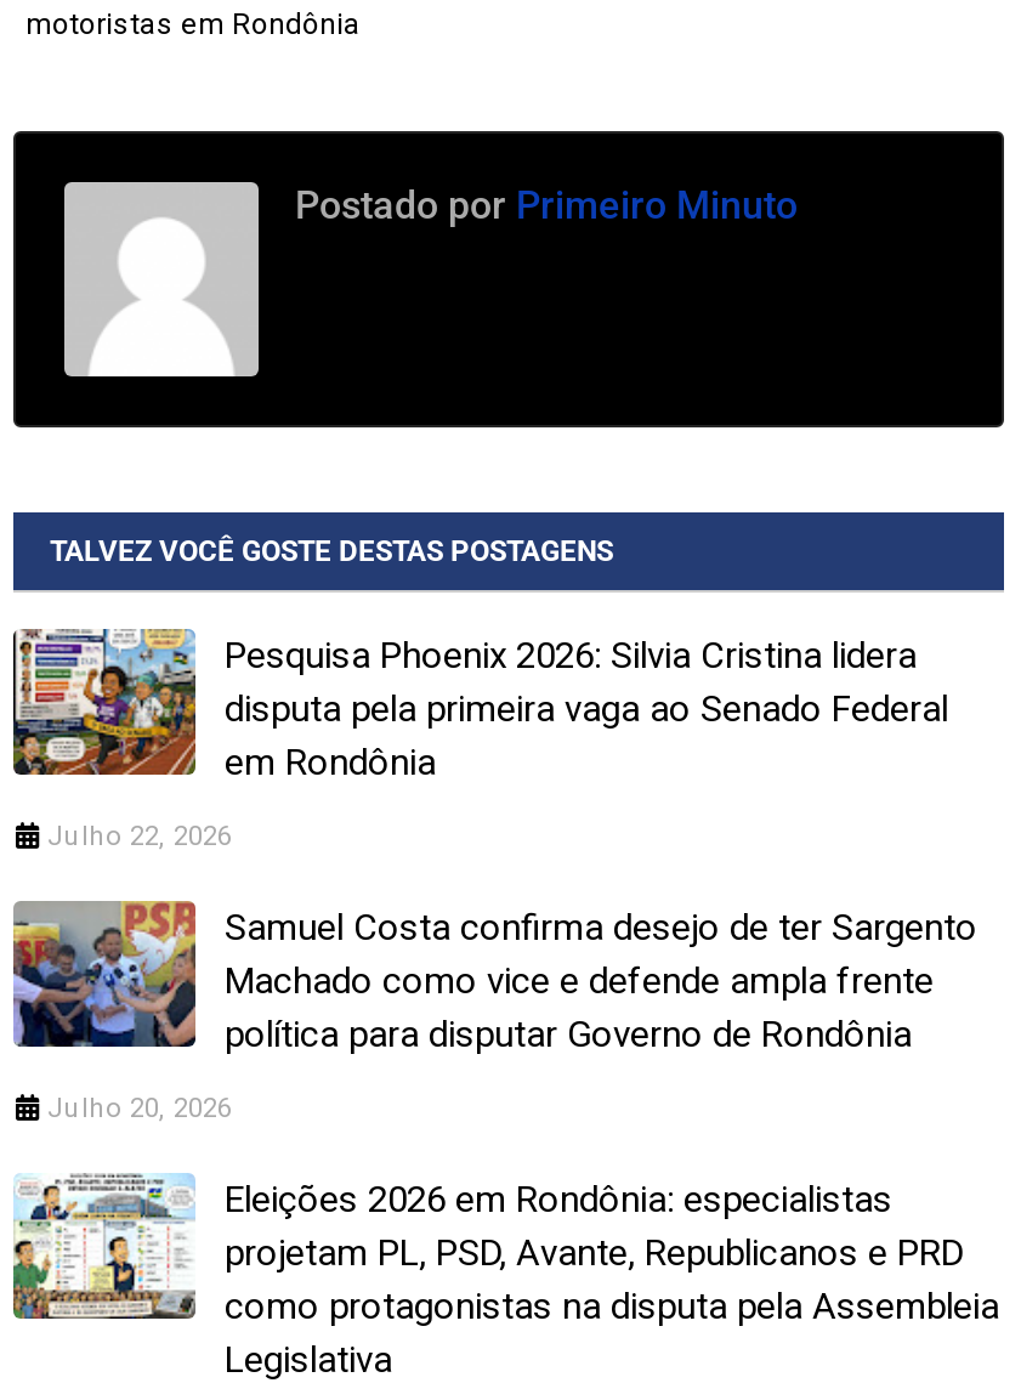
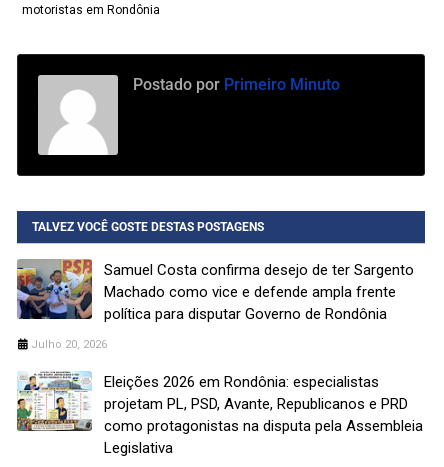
[11,629,948,852] [image] | Pesquisa Phoenix 2026: Silvia Cristina lidera | disputa pela primeira vaga ao Senado Federal | em Rondônia | Julho 22, 2026 -> none

